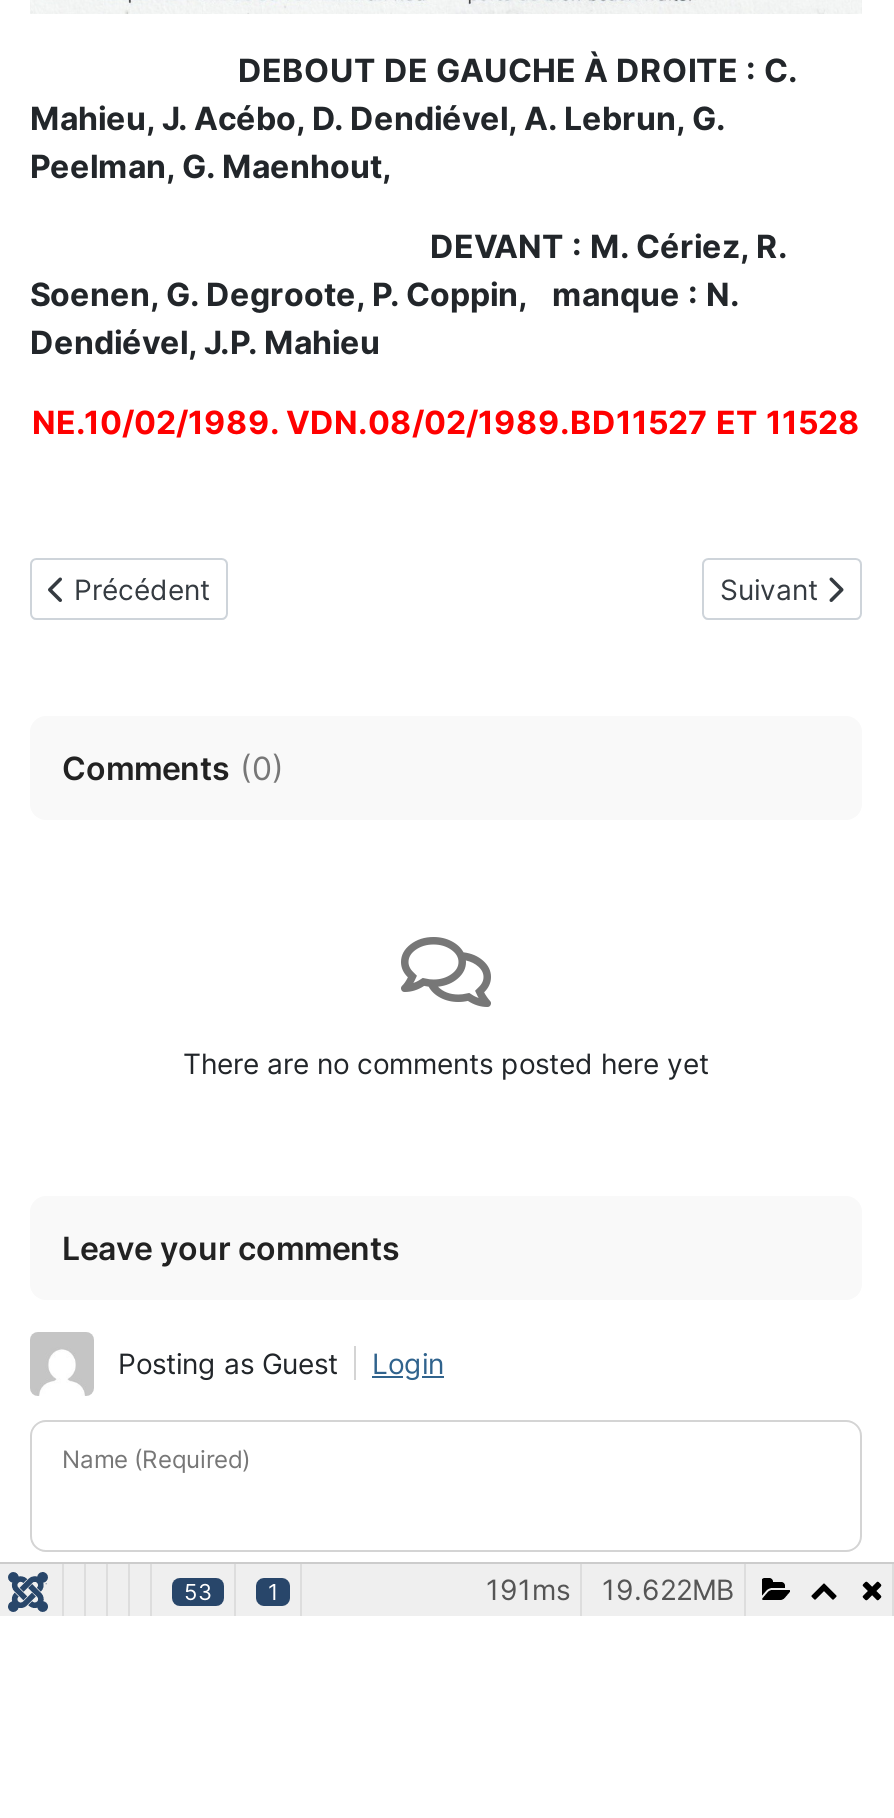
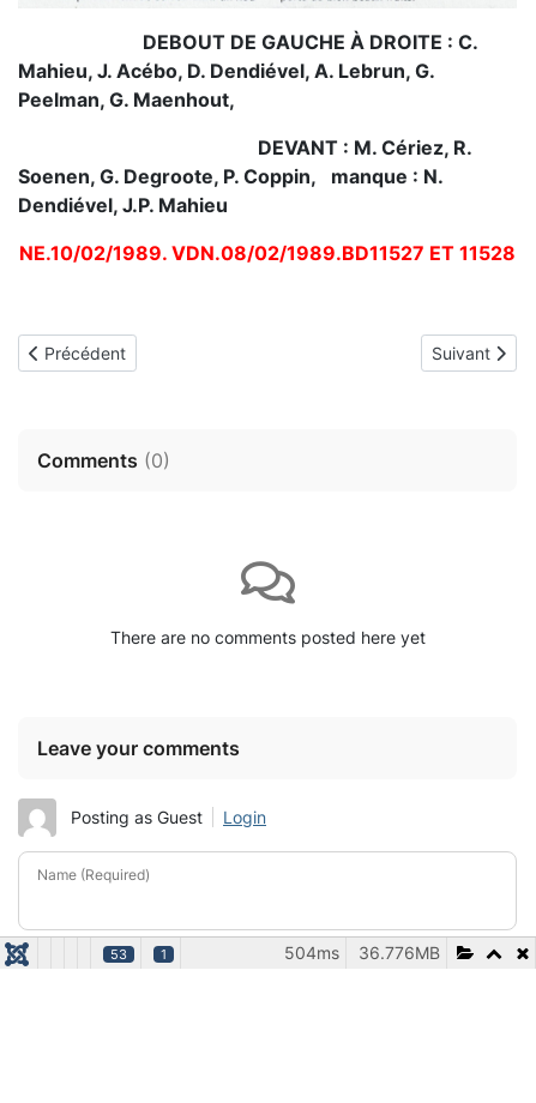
[486,1572,734,1606] 19.622MB | 191ms -> [284,942,440,962] 36.776MB | 504ms

